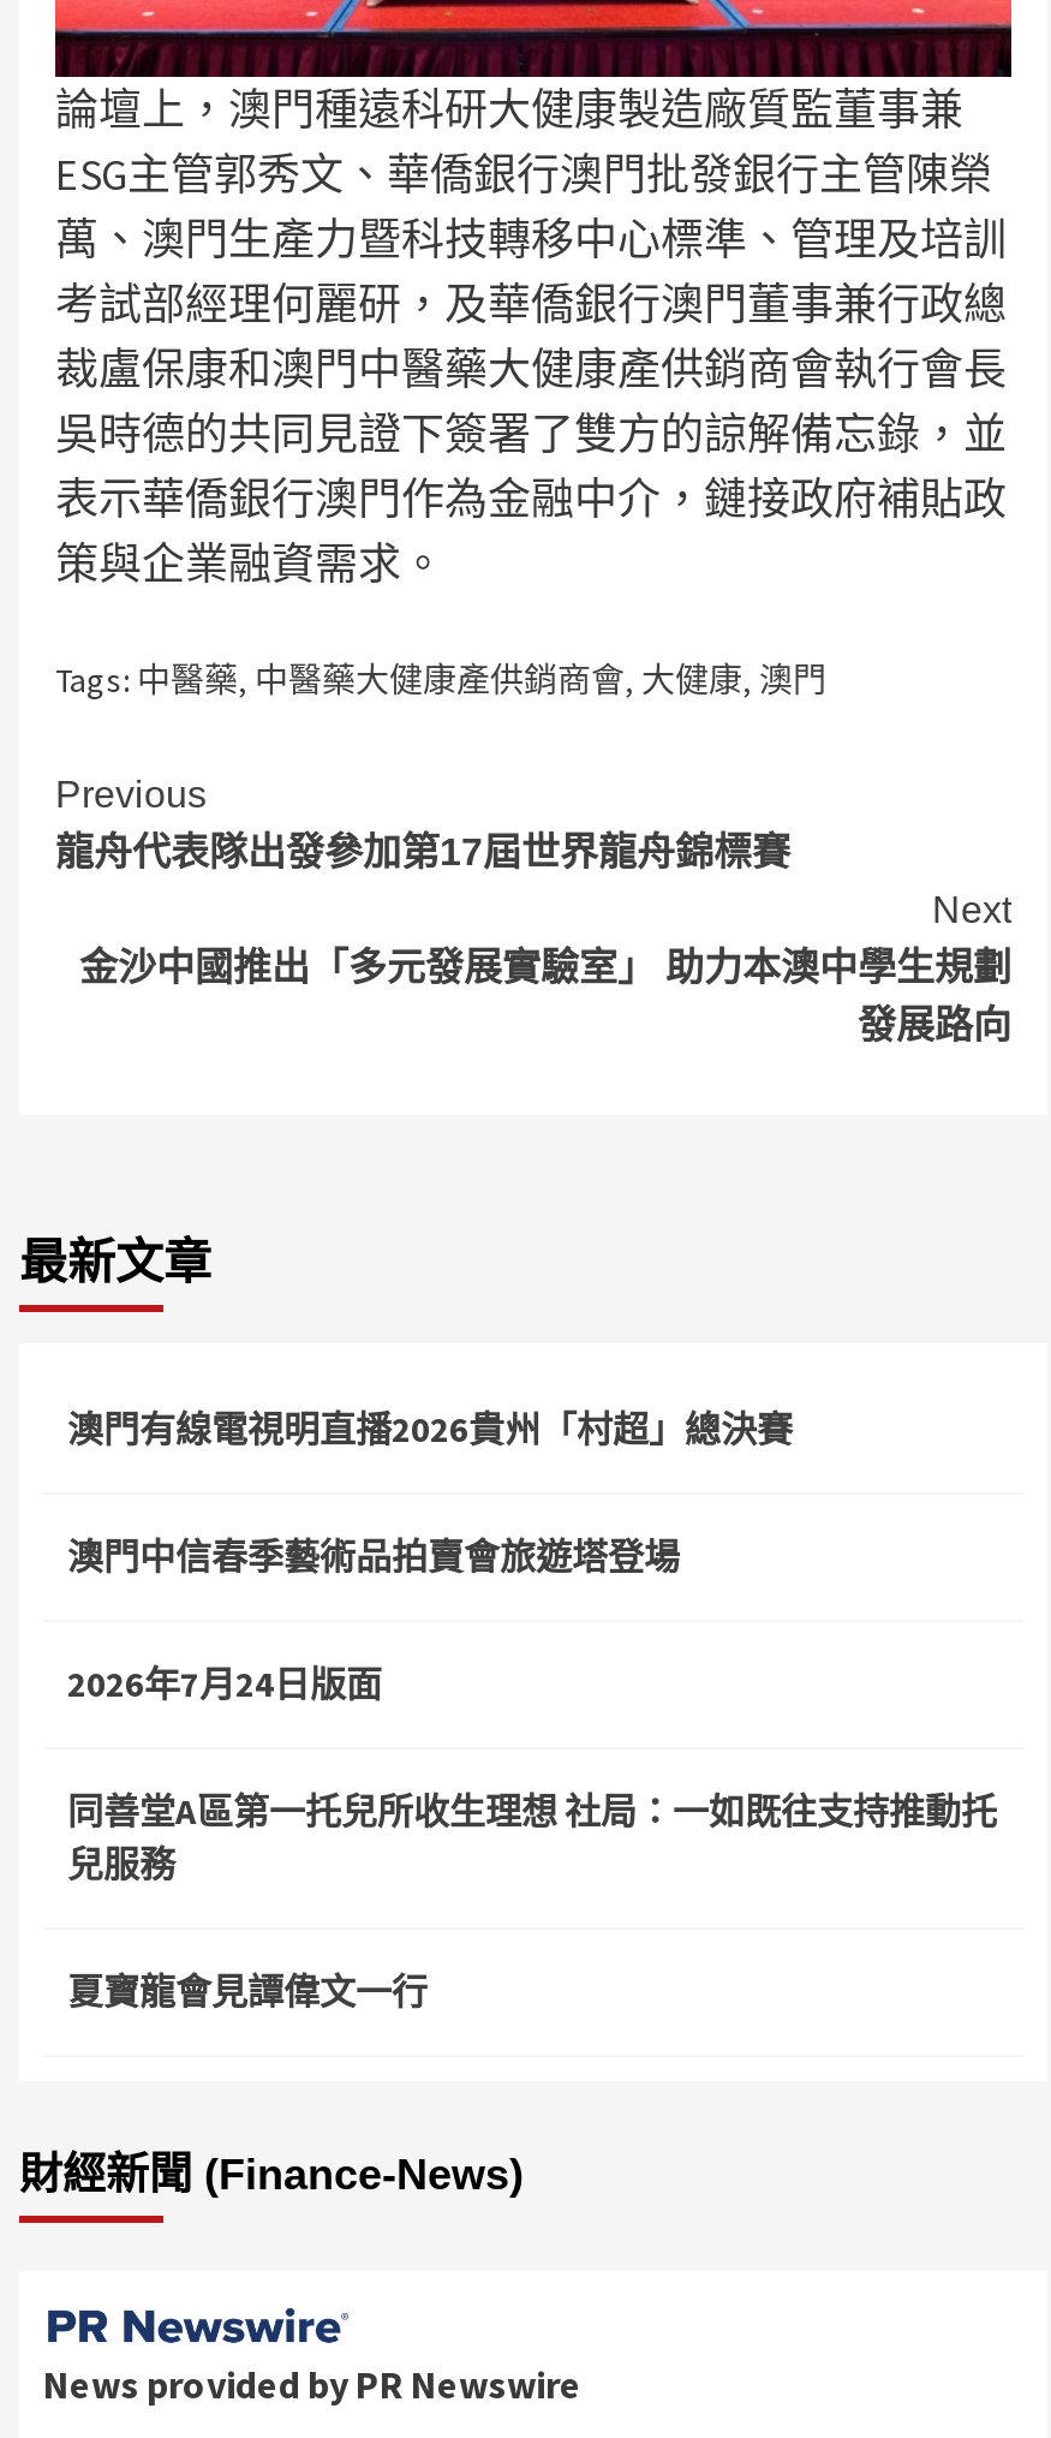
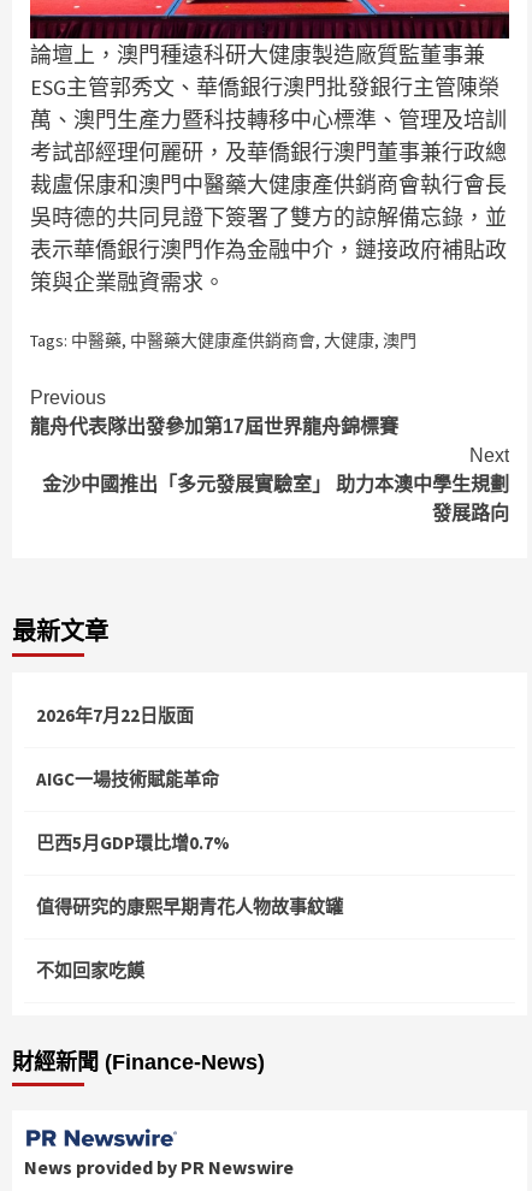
[67,1406,793,1452] 澳門有線電視明直播2026貴州「村超」總決賽 -> [36,704,194,727] 2026年7月22日版面
[67,1534,680,1579] 澳門中信春季藝術品拍賣會旅遊塔登場 -> [36,768,219,791] AIGC一場技術賦能革命
[67,1661,382,1707] 2026年7月24日版面 -> [36,832,230,854] 巴西5月GDP環比增0.7%
[67,1788,997,1887] 同善堂A區第一托兒所收生理想 社局：一如既往支持推動托 | 兒服務 -> [36,895,343,918] 值得研究的康熙早期青花人物故事紋罐
[67,1969,428,2014] 夏寶龍會見譚偉文一行 -> [36,959,144,982] 不如回家吃饃

